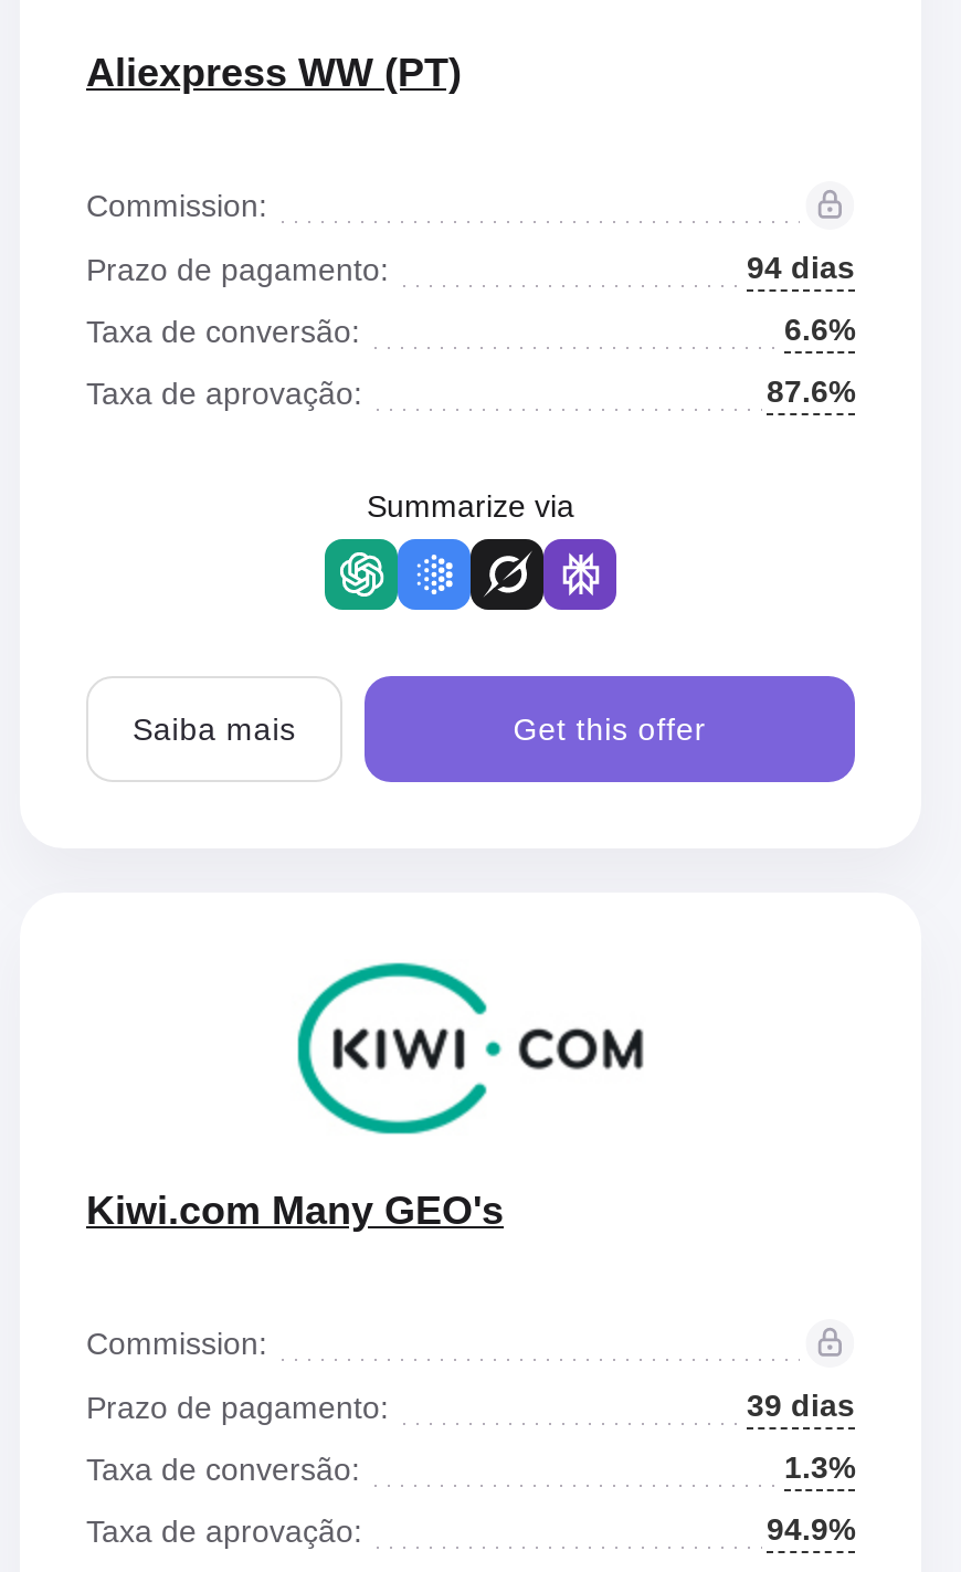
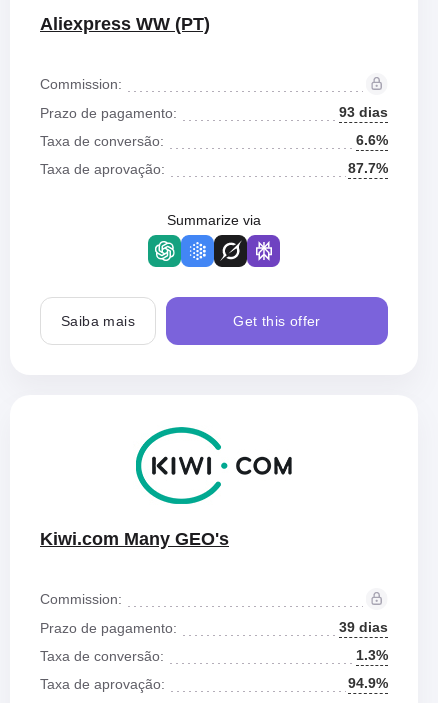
[747,250,855,285] 94 dias -> [339,104,388,120] 93 dias
[767,373,855,409] 87.6% -> [348,160,388,176] 87.7%

